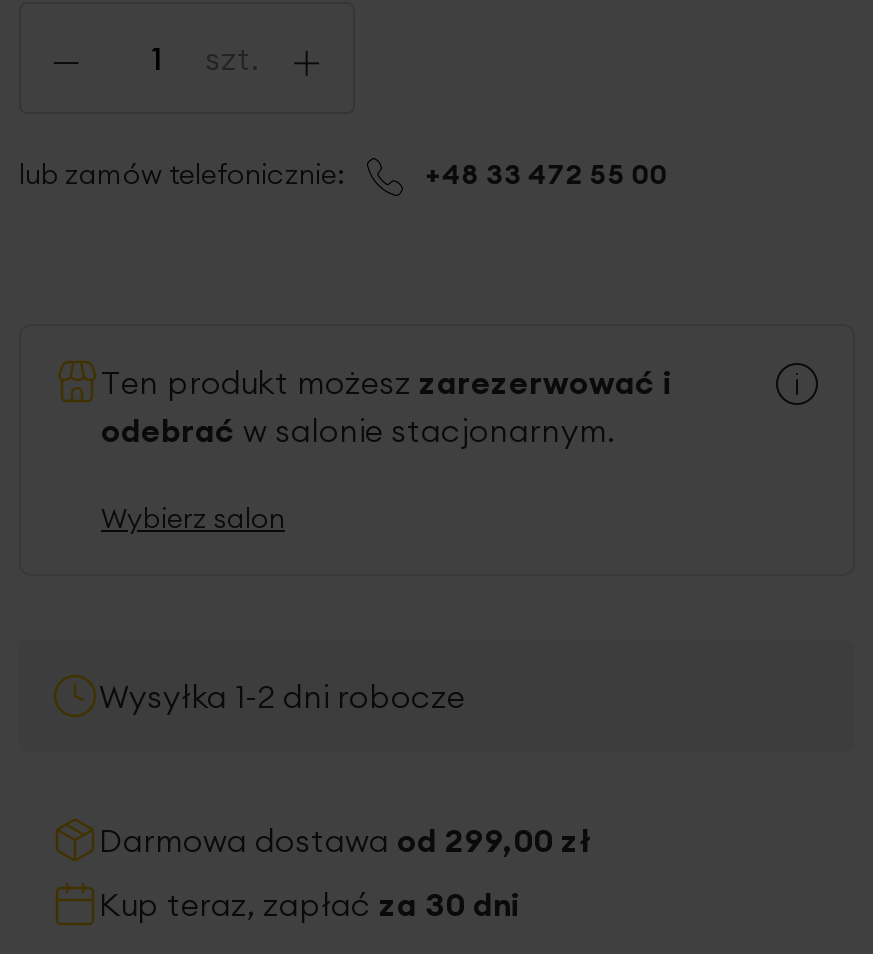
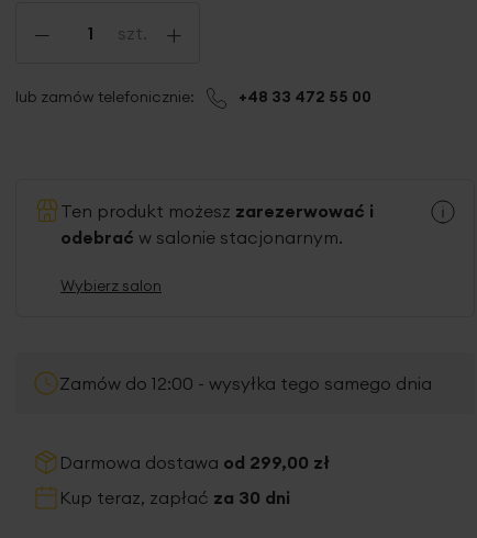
[99,676,465,716] Wysyłka 1-2 dni robocze -> [59,372,432,394] Zamów do 12:00 - wysyłka tego samego dnia

